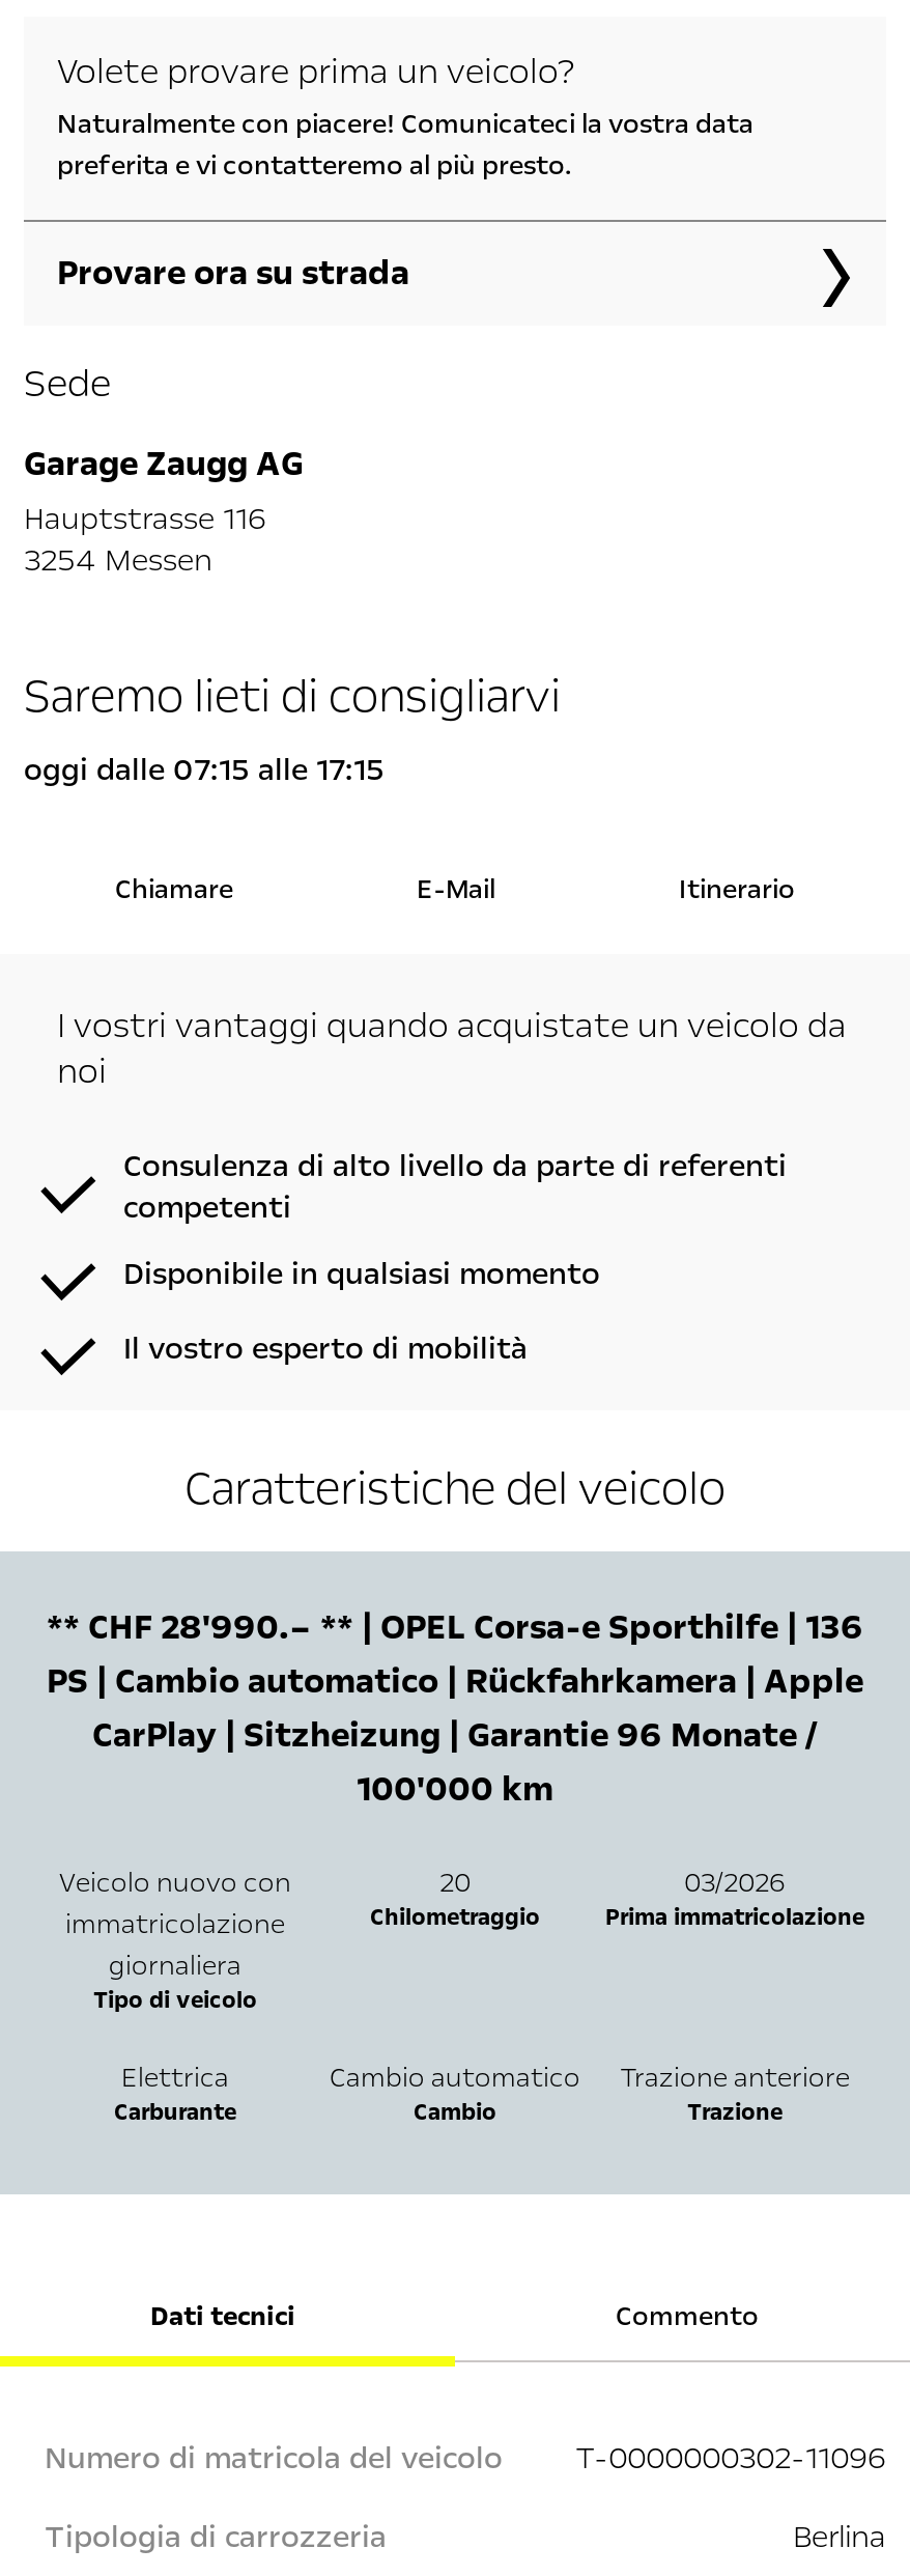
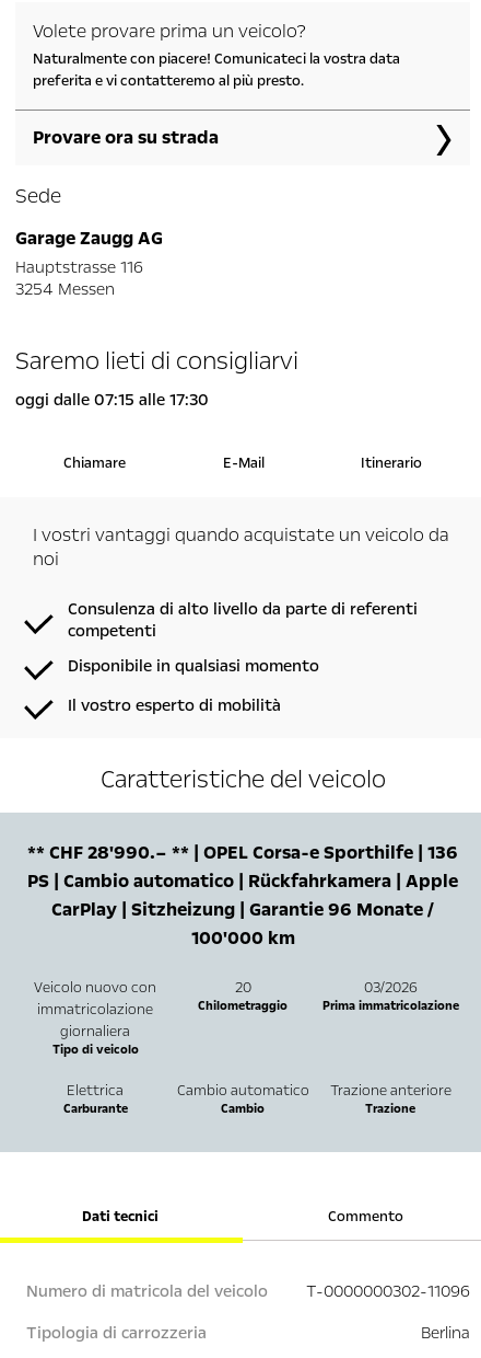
[24,748,385,789] oggi dalle 07:15 alle 17:15 -> [15,388,209,410] oggi dalle 07:15 alle 17:30

